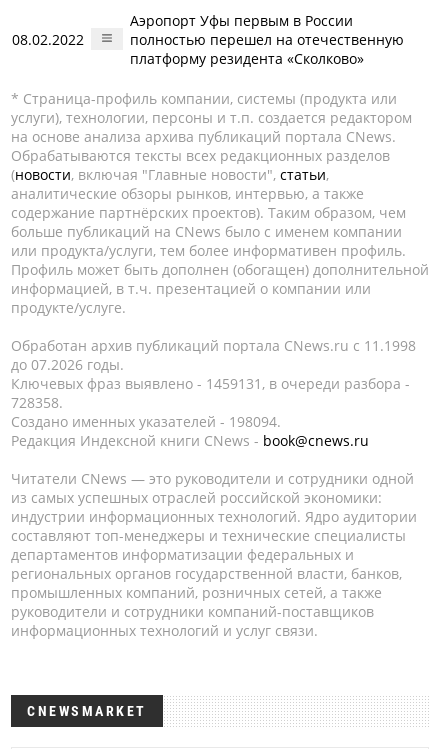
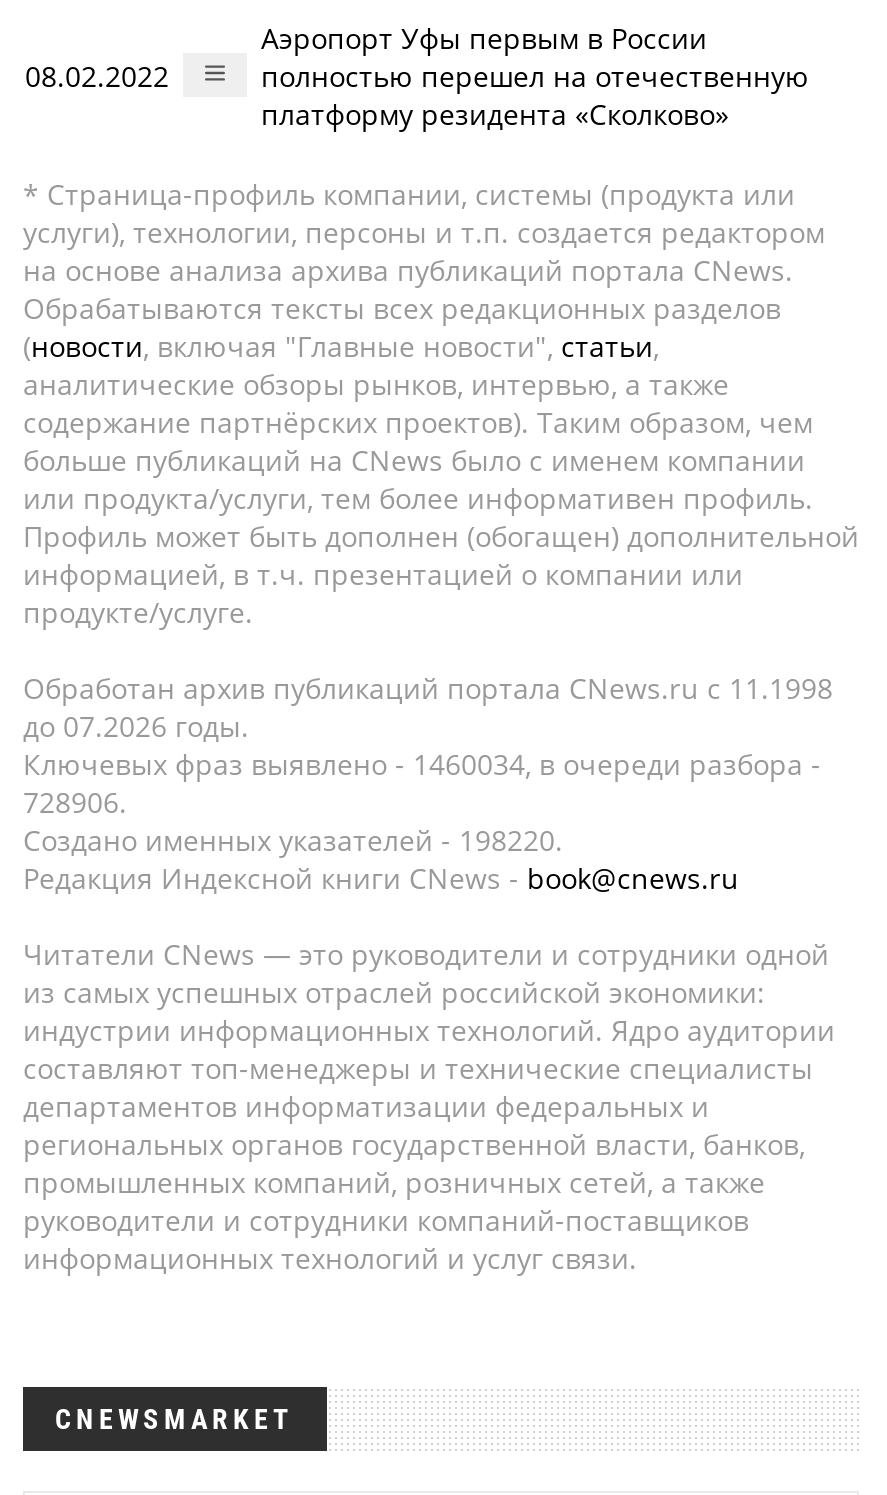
[11,374,410,393] Ключевых фраз выявлено - 1459131, в очереди разбора - -> [23,745,821,783] Ключевых фраз выявлено - 1460034, в очереди разбора -
[11,393,63,412] 728358. -> [23,783,127,821] 728906.
[11,412,281,431] Создано именных указателей - 198094. -> [23,821,563,859] Создано именных указателей - 198220.

